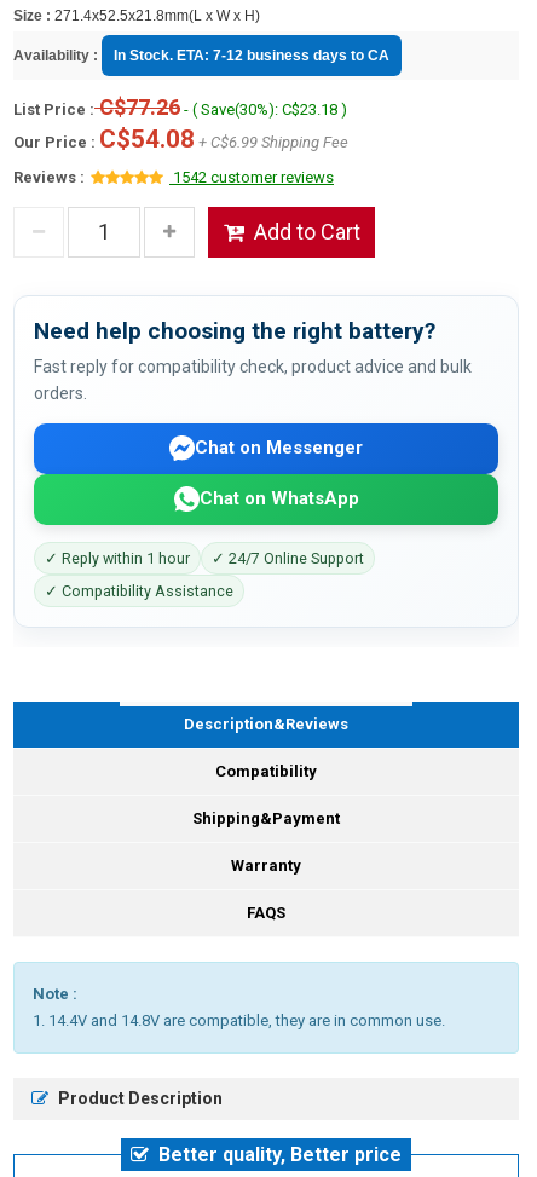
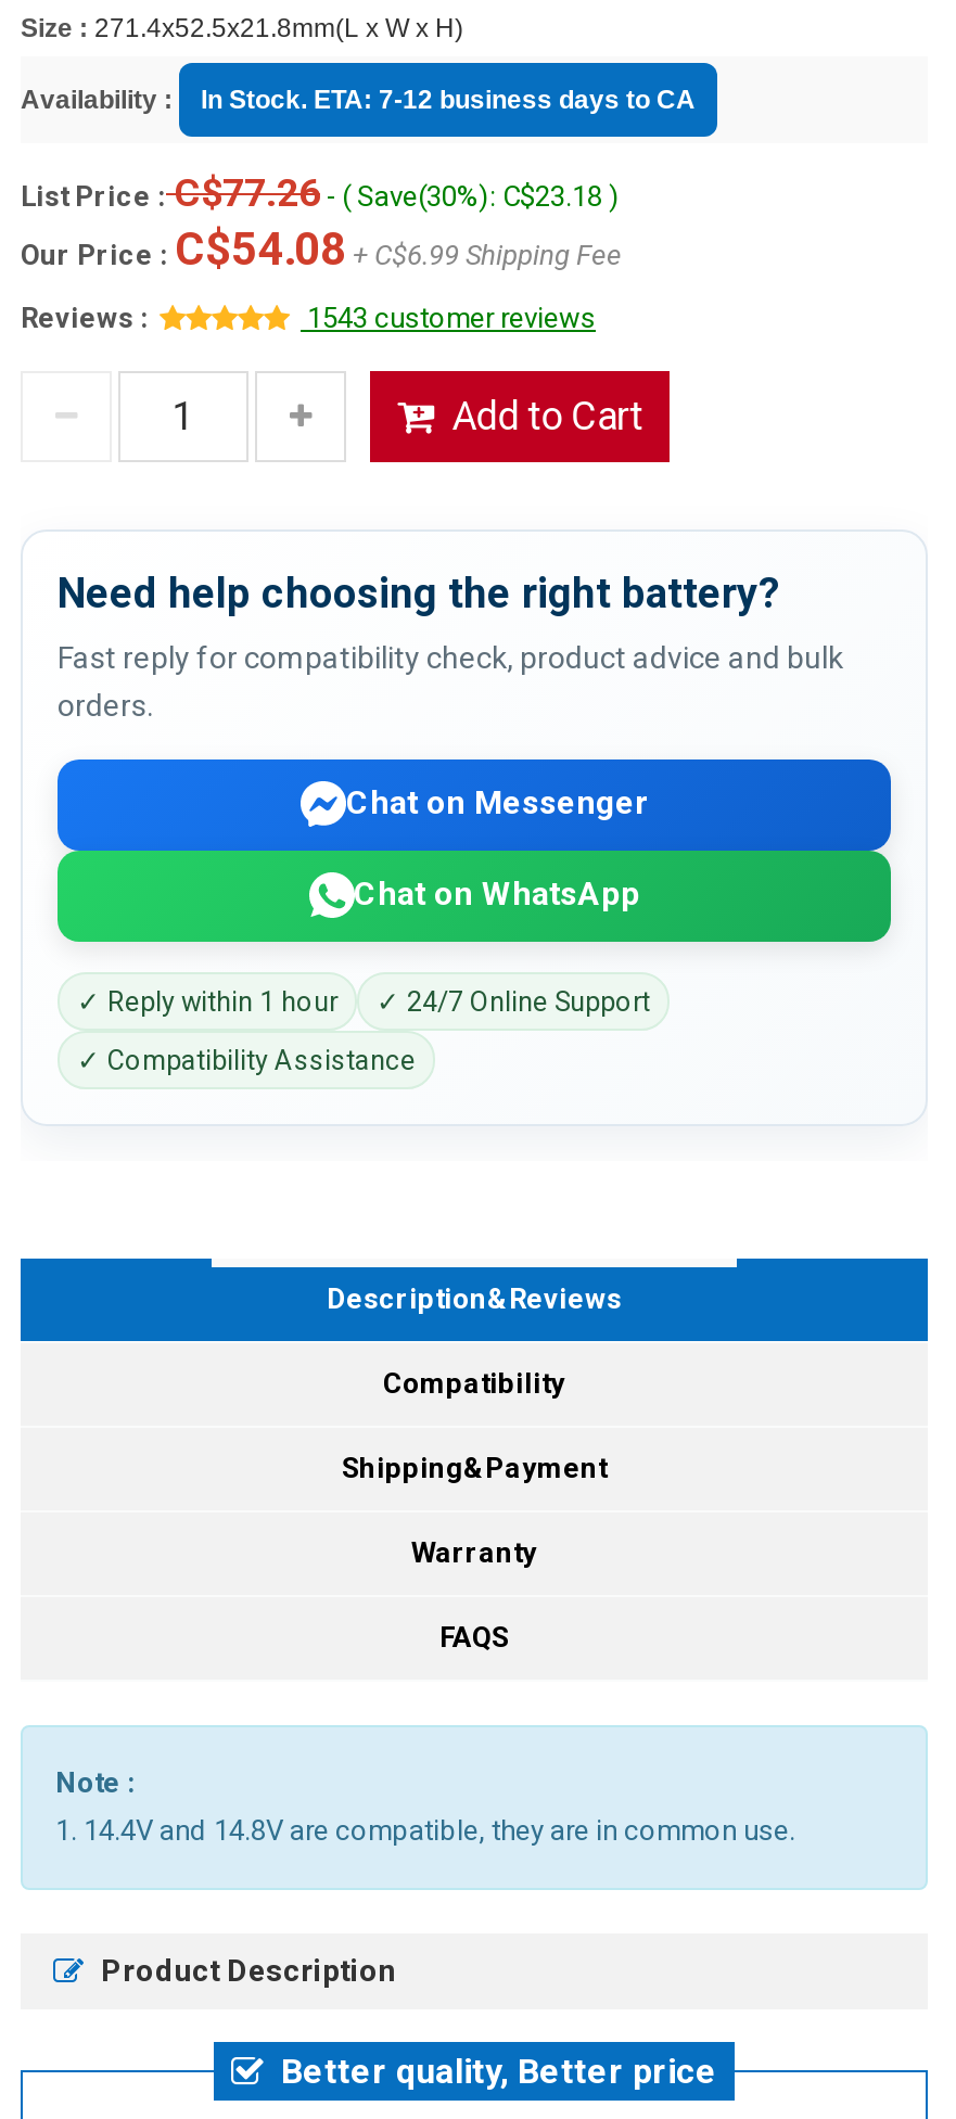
[169,168,334,186] 1542 customer reviews -> [301,301,596,334] 1543 customer reviews

